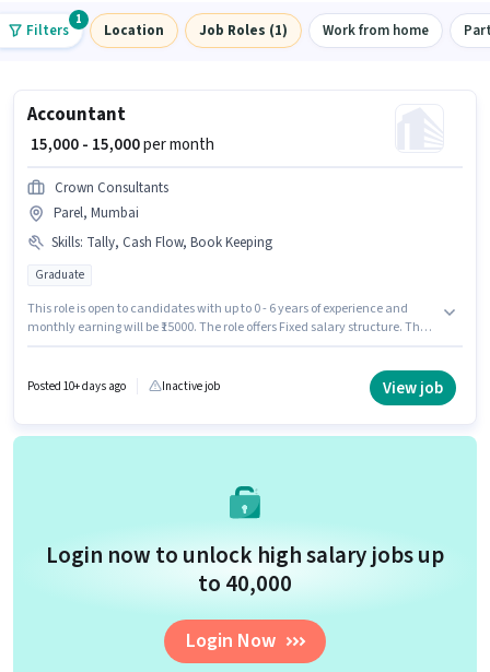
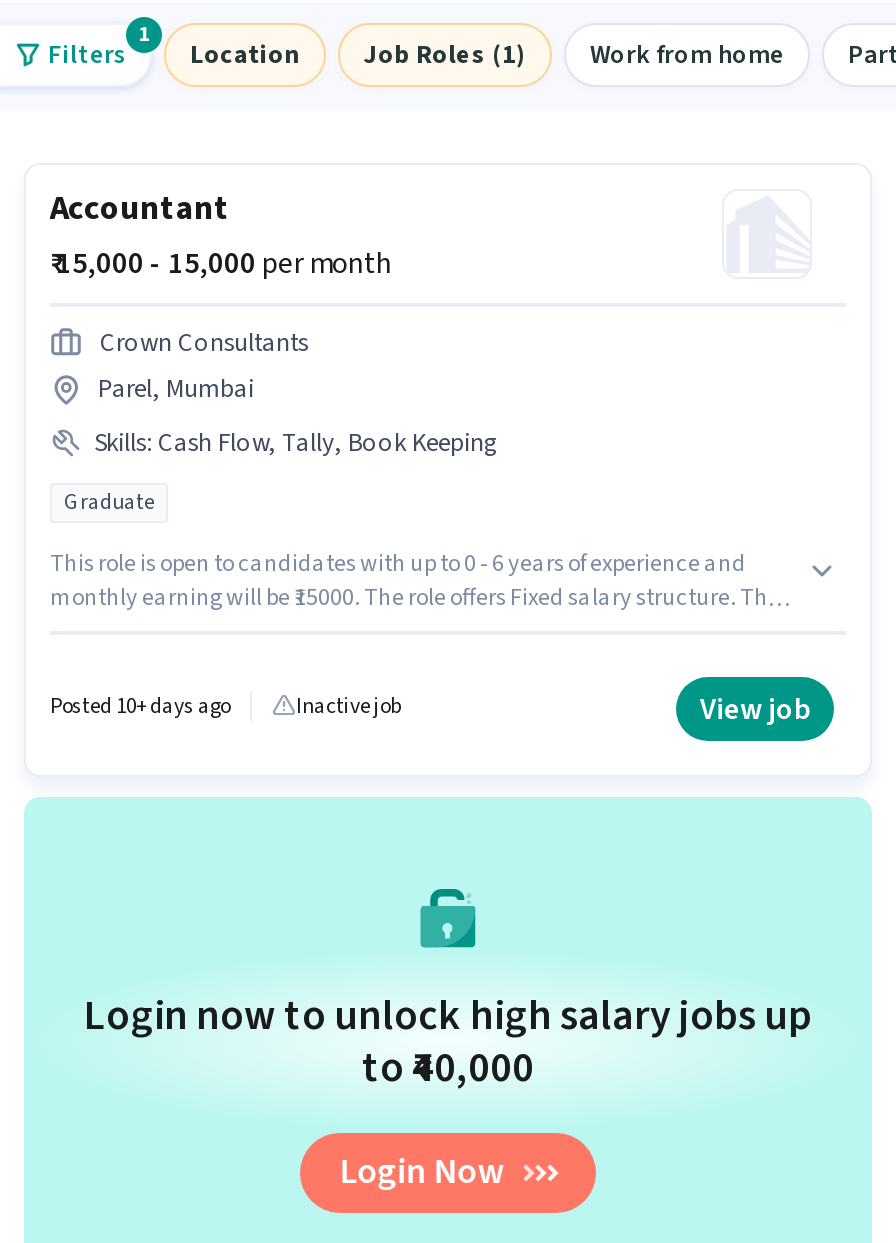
[51,233,272,253] Skills: Tally, Cash Flow, Book Keeping -> [94,426,498,462] Skills: Cash Flow, Tally, Book Keeping

